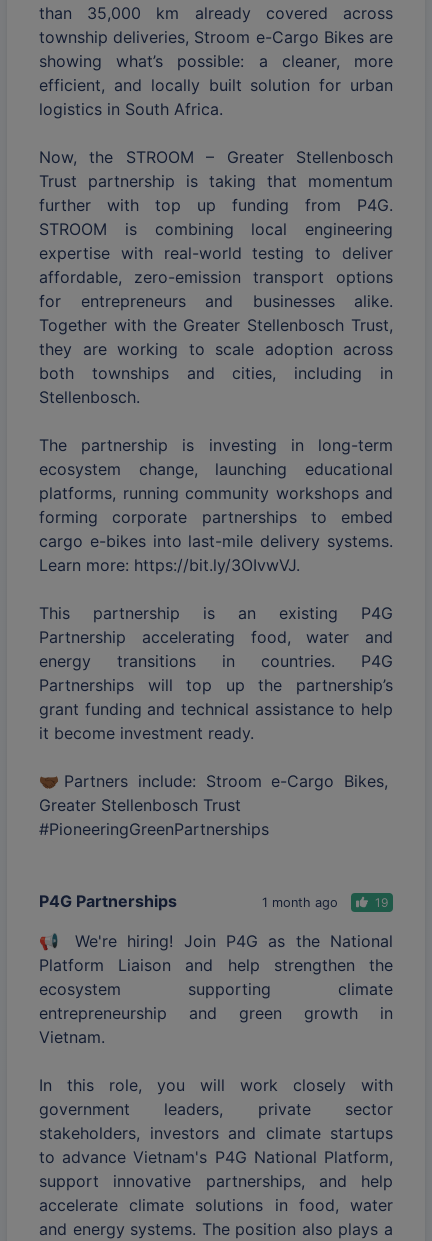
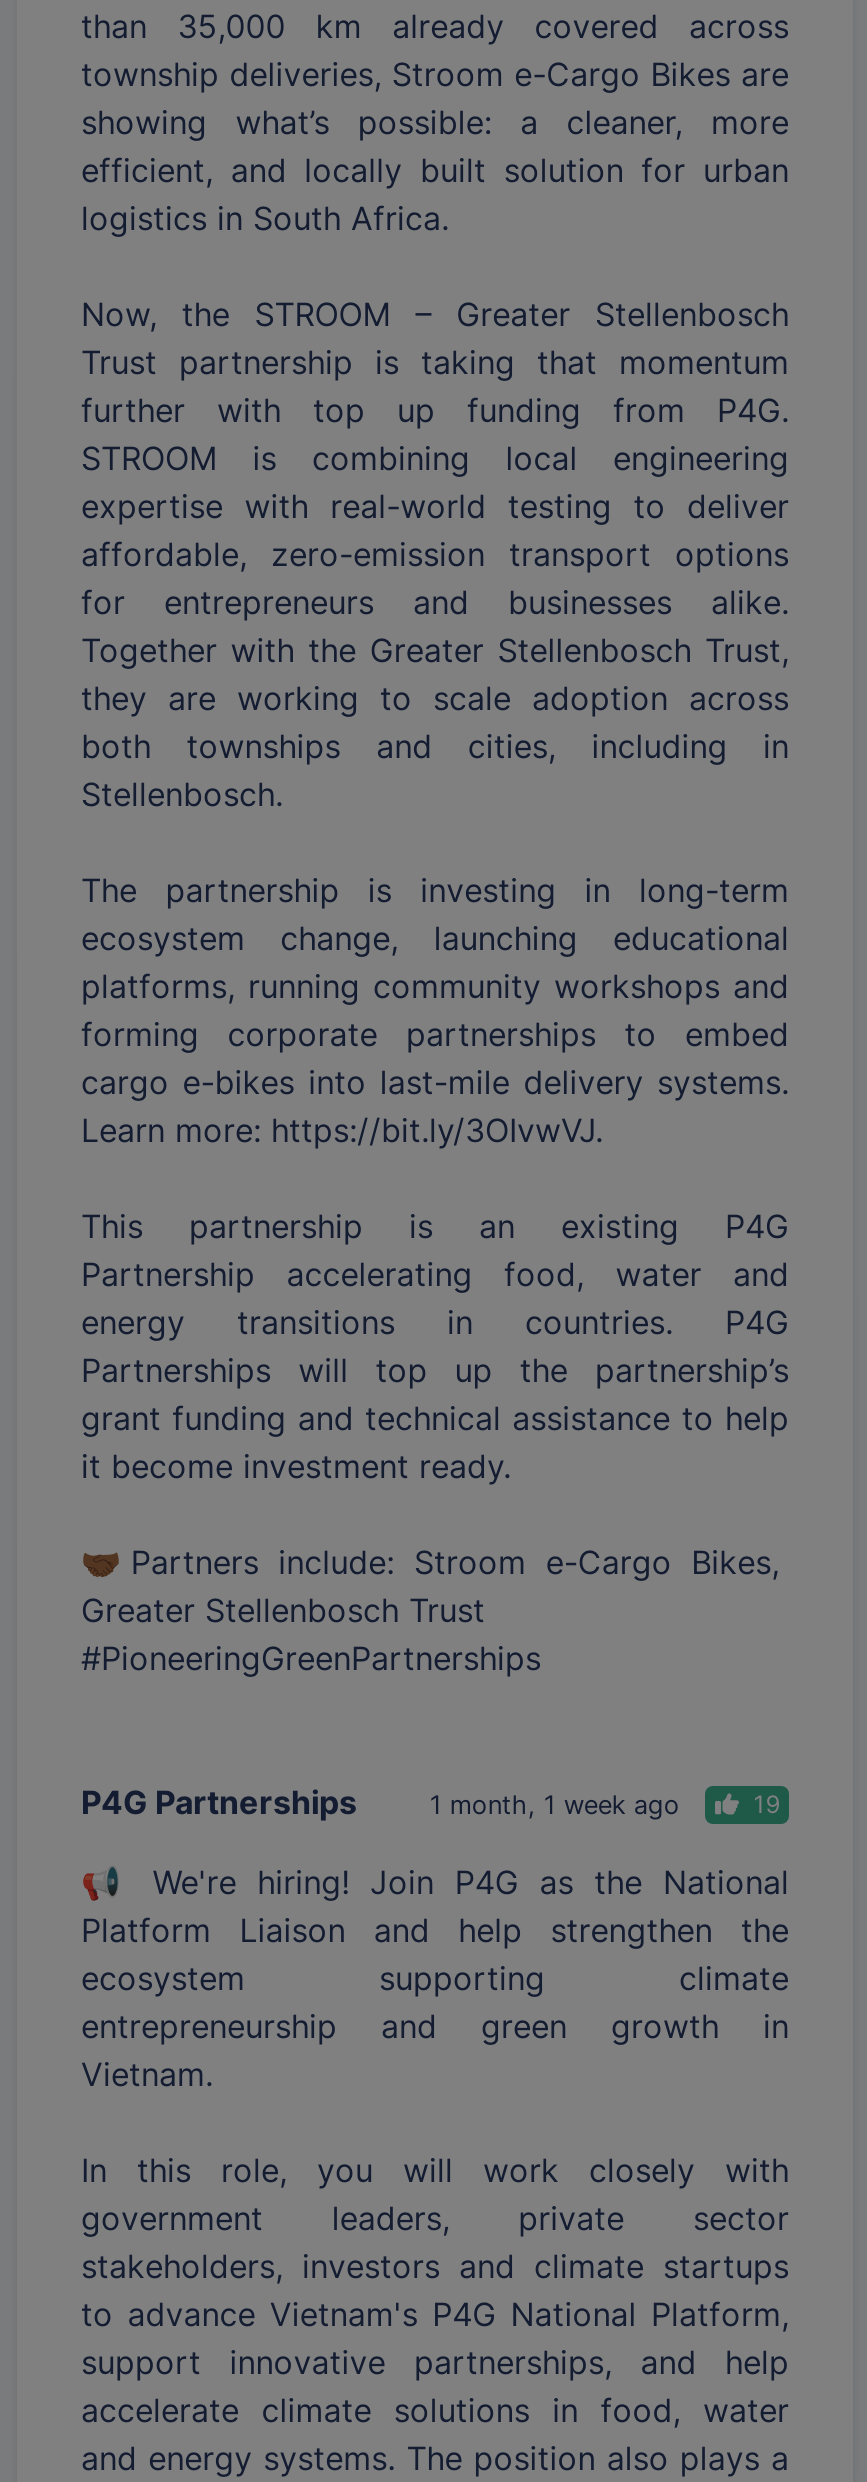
[262,894,338,909] 1 month ago -> [430,1789,680,1819] 1 month, 1 week ago

